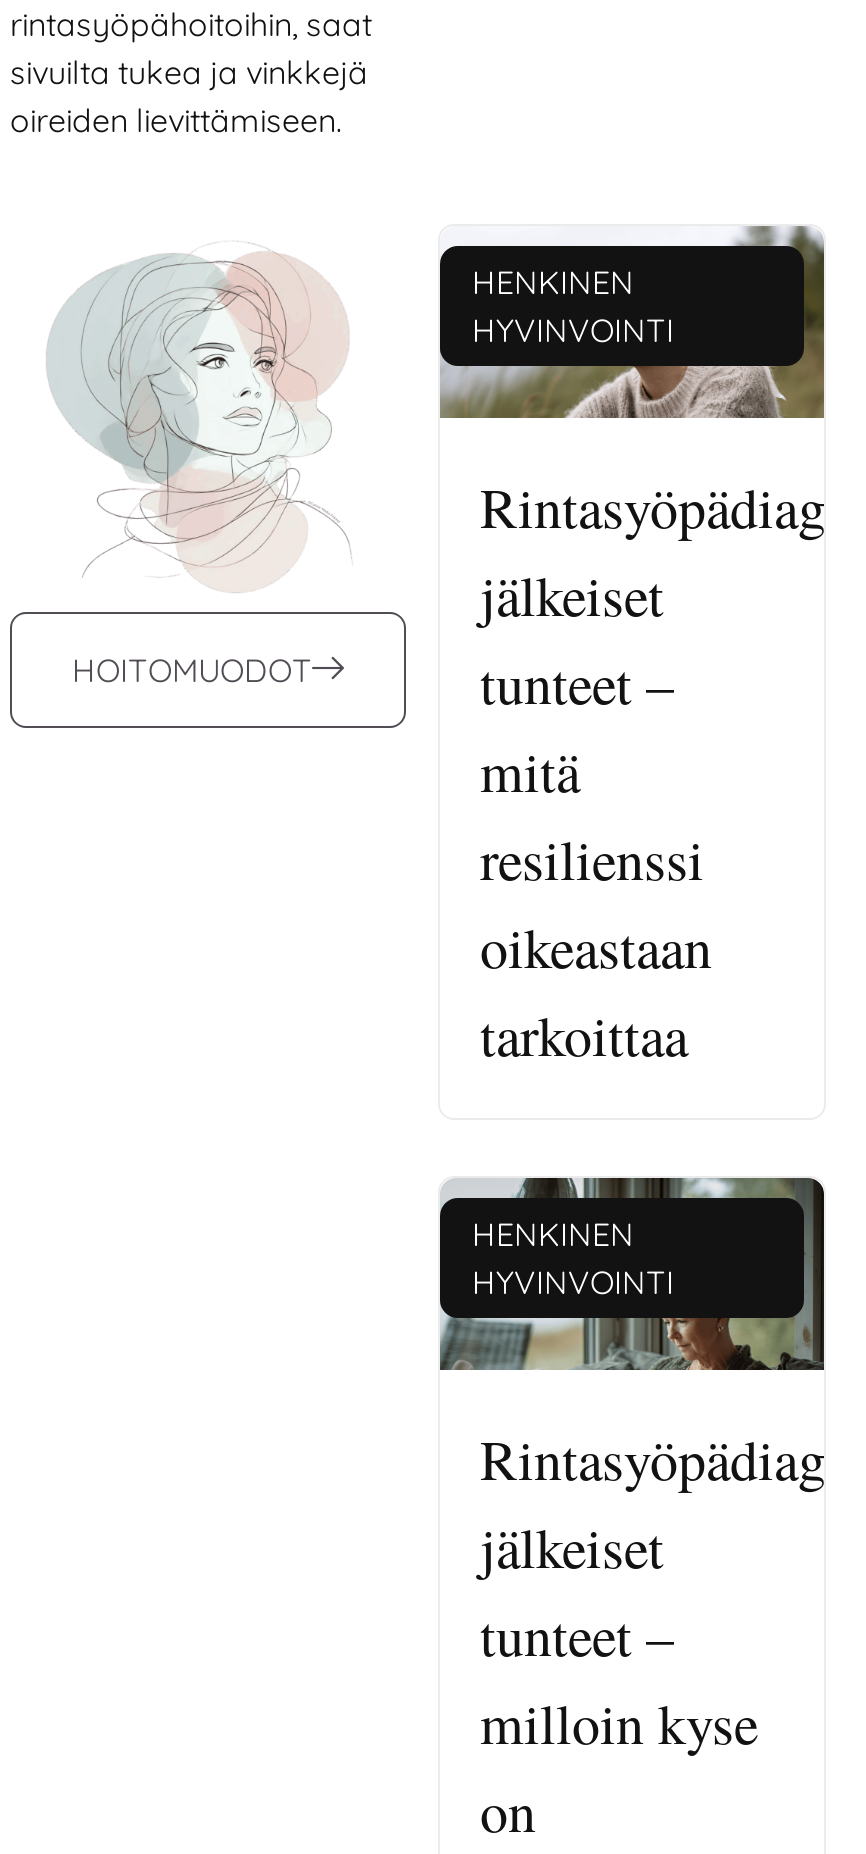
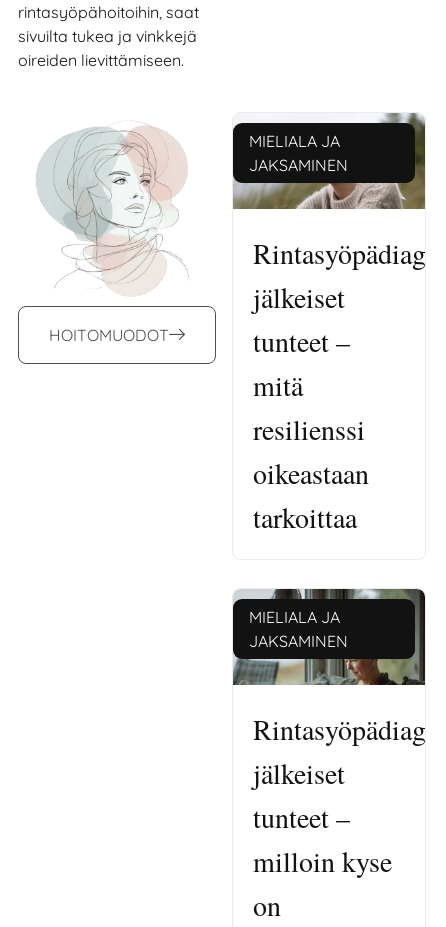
[472,262,674,350] HENKINEN | HYVINVOINTI -> [249,131,348,175] MIELIALA JA | JAKSAMINEN
[472,1214,674,1302] HENKINEN | HYVINVOINTI -> [249,607,348,651] MIELIALA JA | JAKSAMINEN

